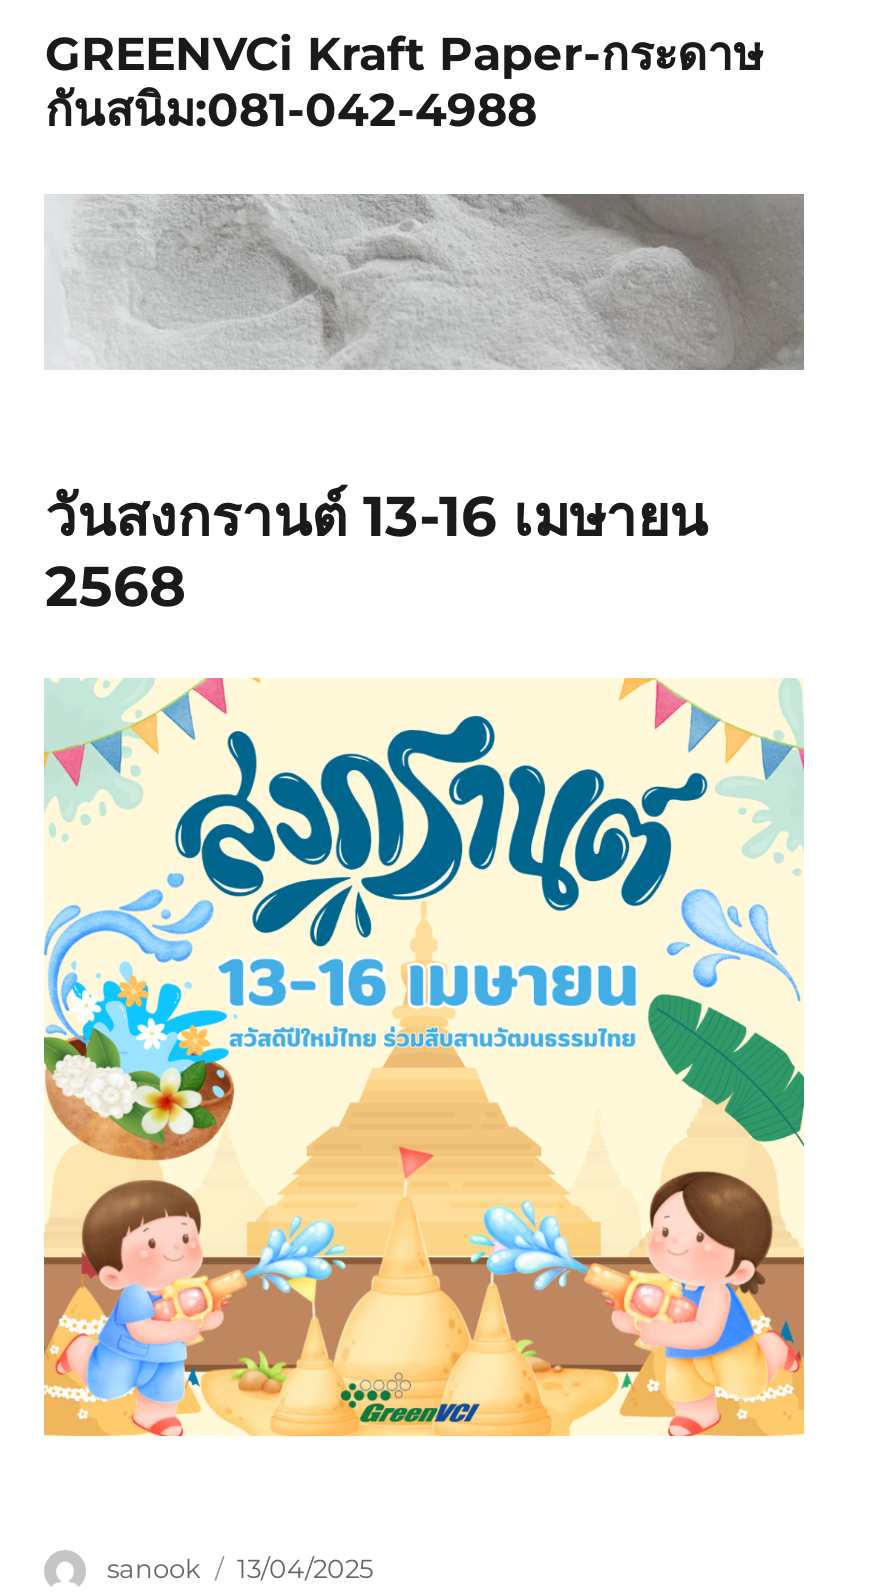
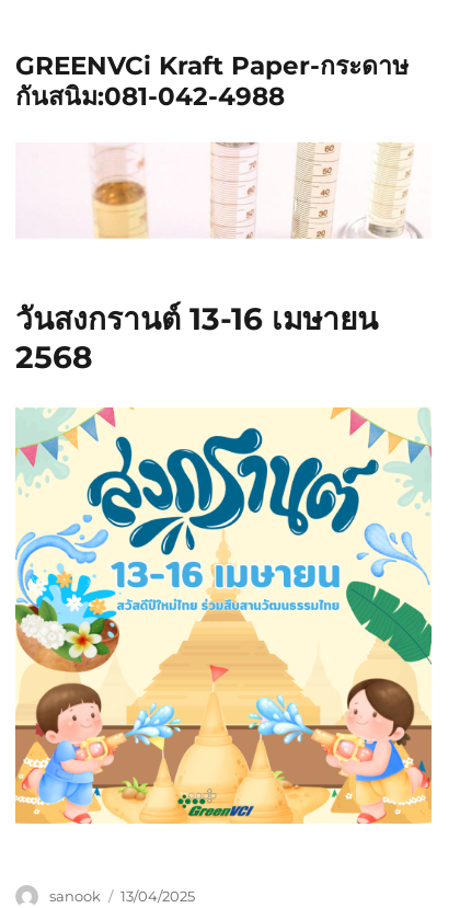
[48,192,806,372] [image] -> [19,142,432,239] [image]

